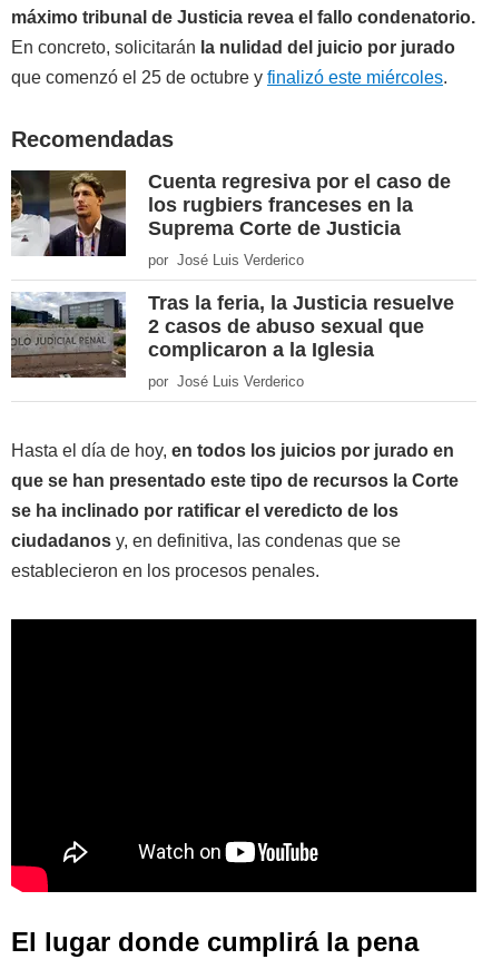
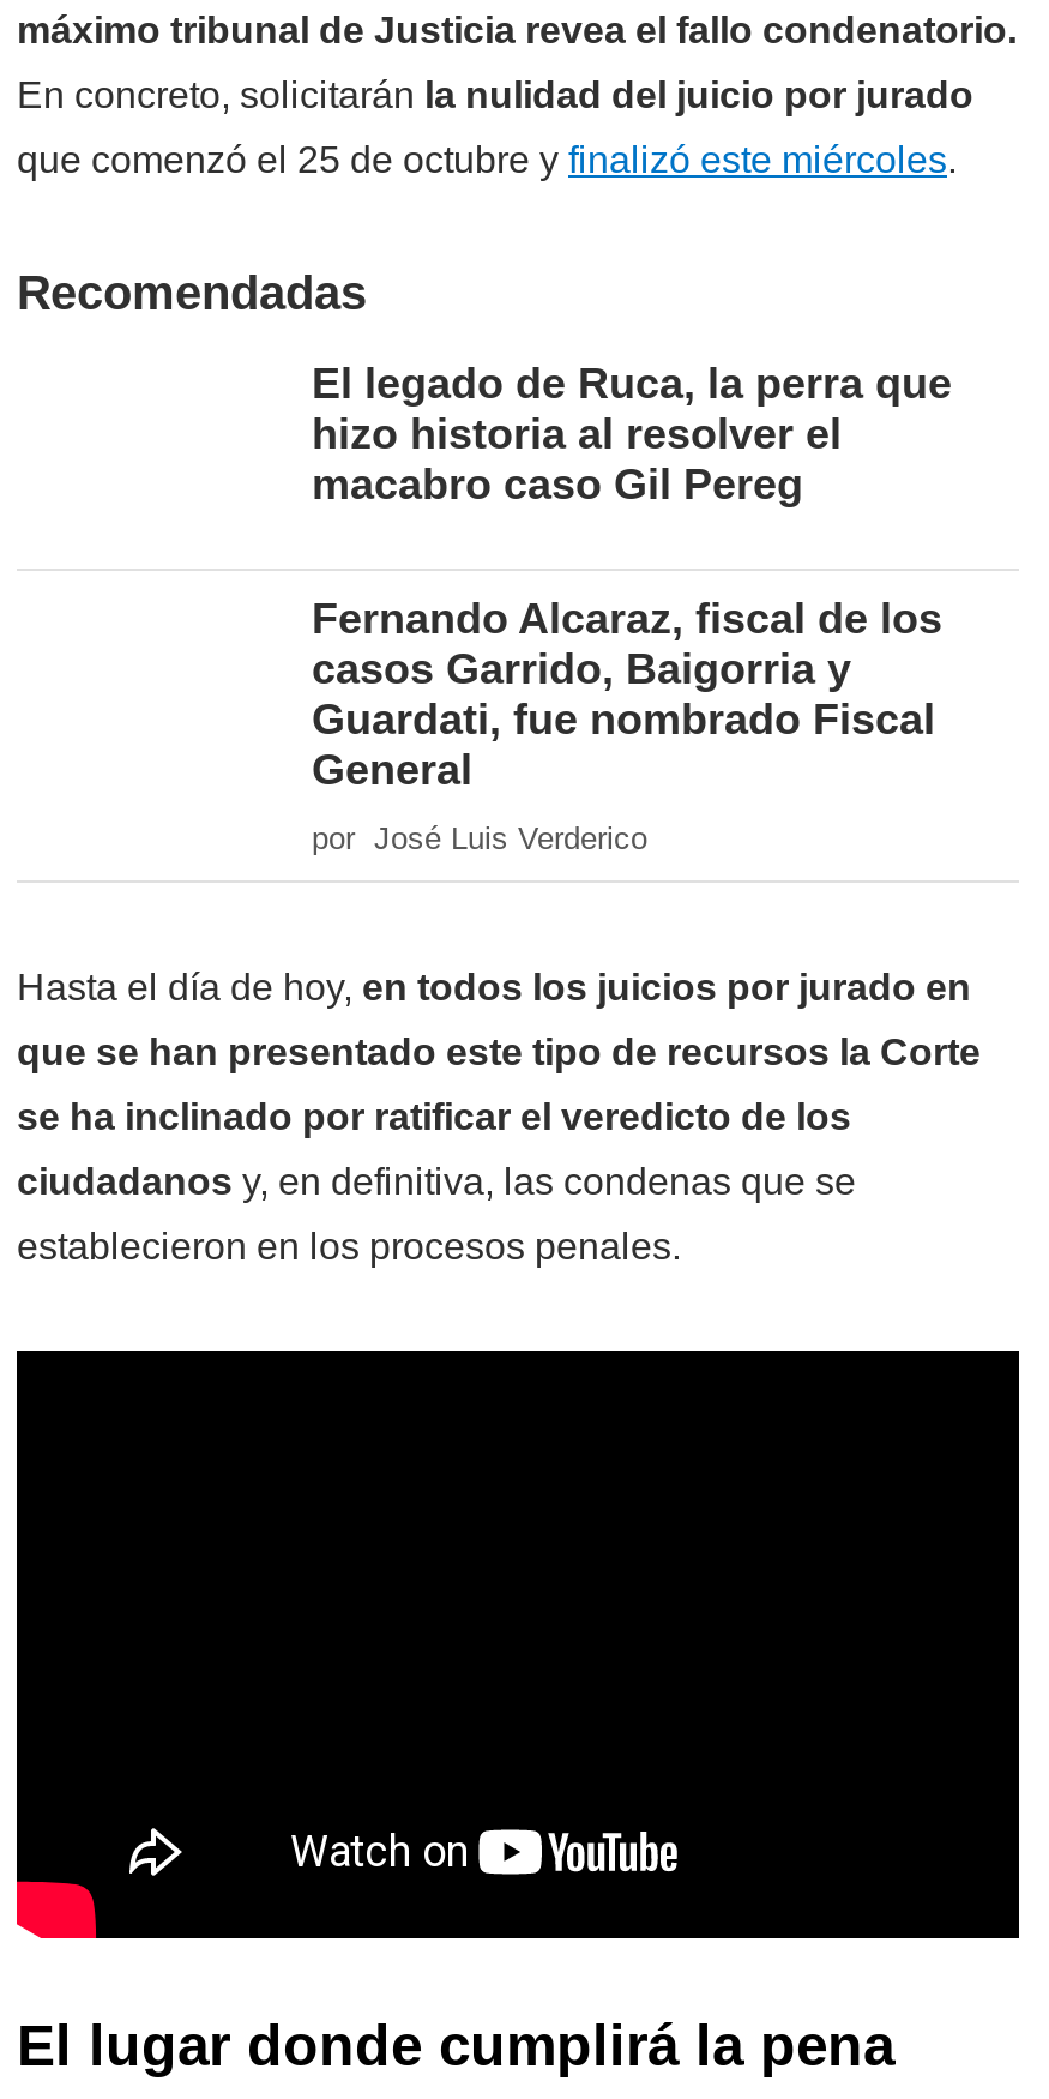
[10,169,127,257] [image] -> none
[148,171,454,361] Cuenta regresiva por el caso de | los rugbiers franceses en la | Suprema Corte de Justicia | por José Luis Verderico | Tras la feria, la Justicia resuelve | 2 casos de abuso sexual que | complicaron a la Iglesia -> [312,361,952,795] El legado de Ruca, la perra que | hizo historia al resolver el | macabro caso Gil Pereg | Fernando Alcaraz, fiscal de los | casos Garrido, Baigorria y | Guardati, fue nombrado Fiscal | General
[10,291,127,379] [image] -> none

